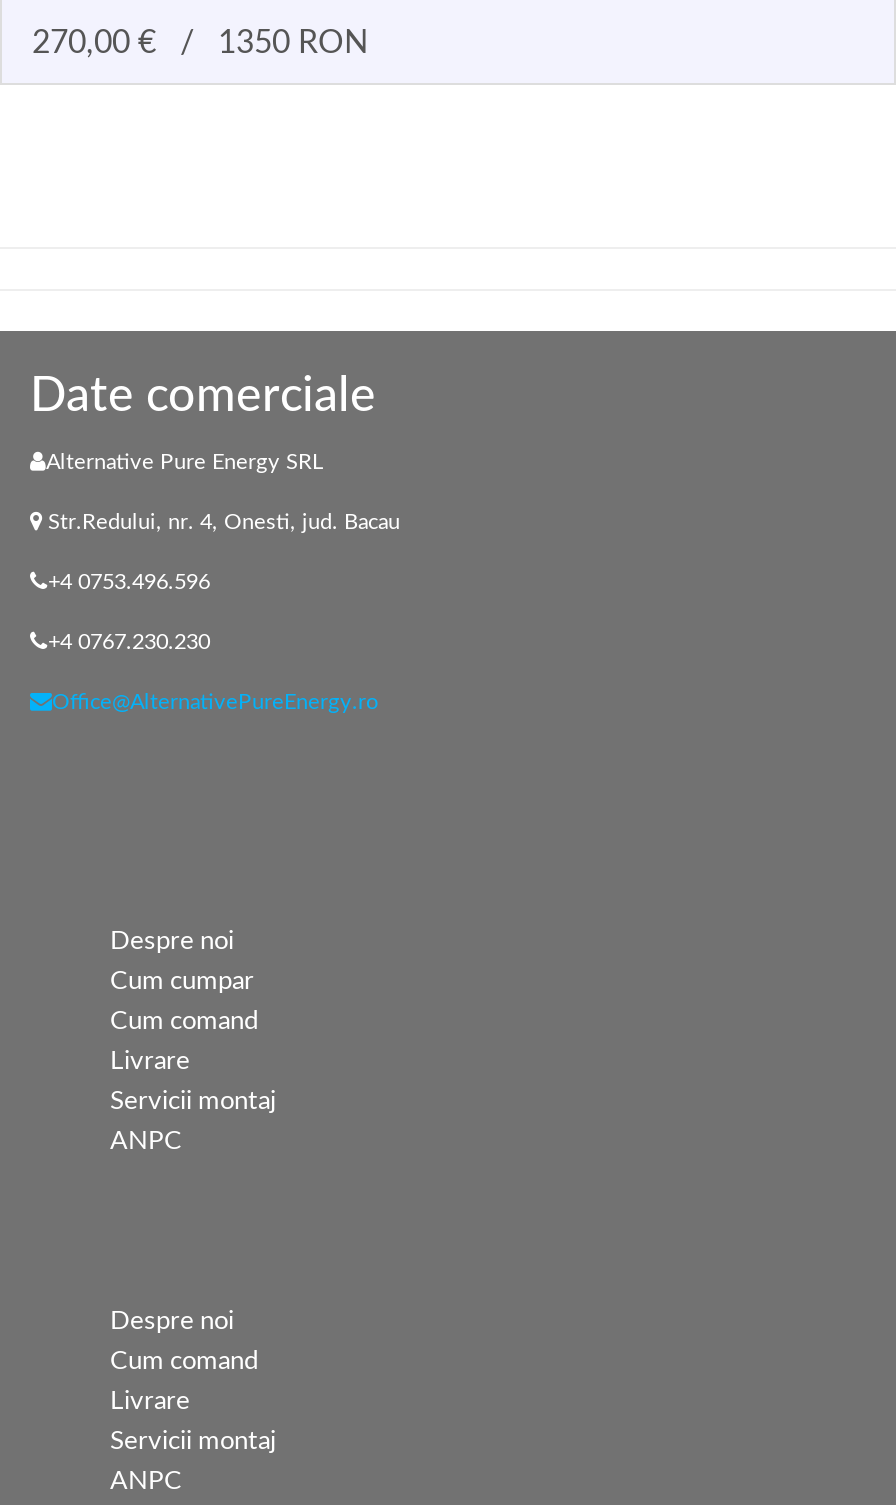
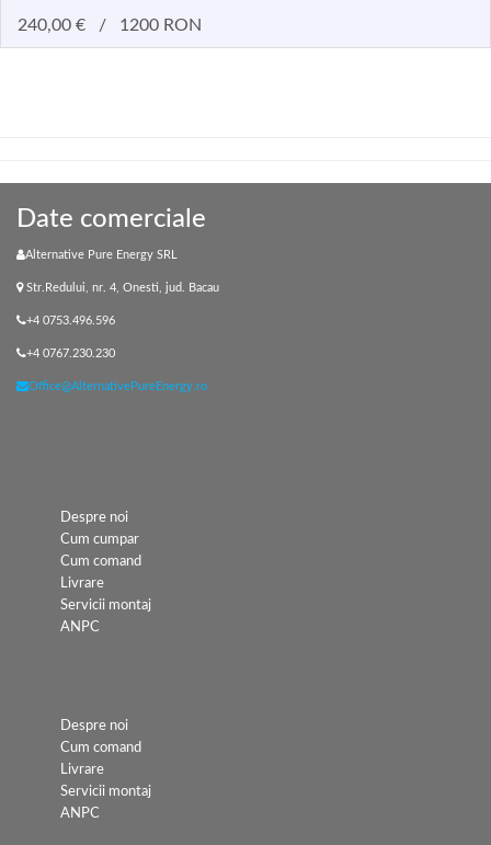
[32,27,156,59] 270,00 € -> [18,16,85,34] 240,00 €
[218,27,368,59] 1350 RON -> [119,16,202,34] 1200 RON

